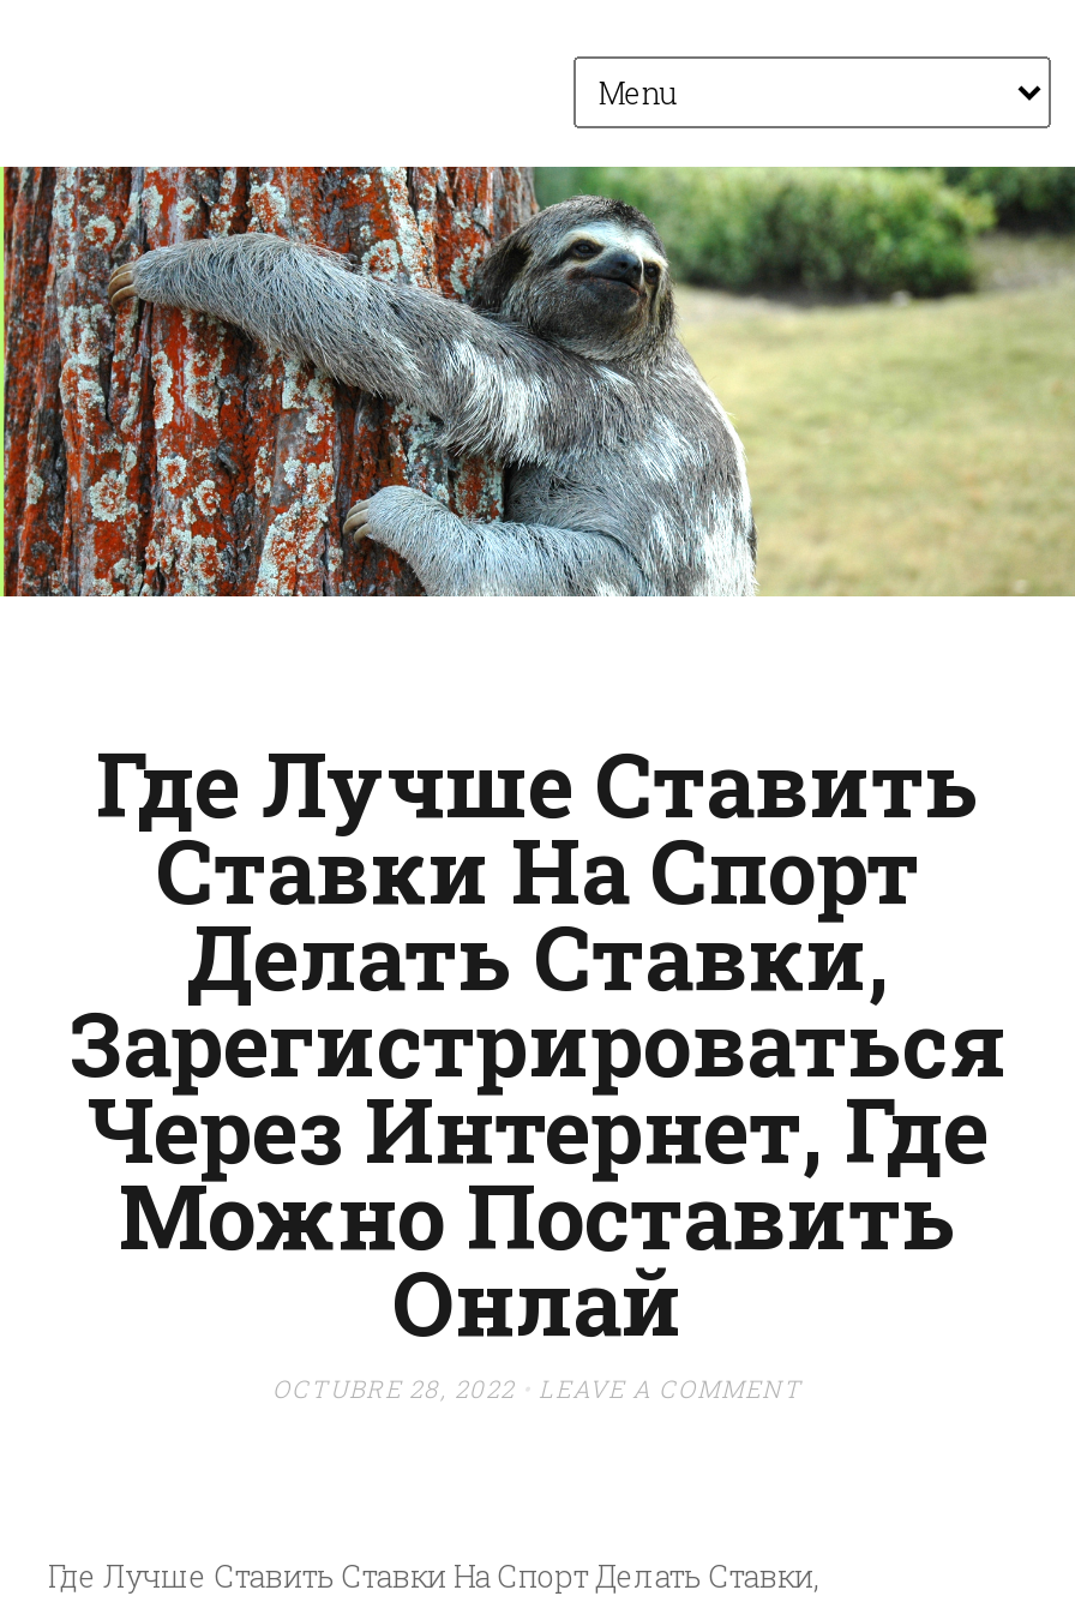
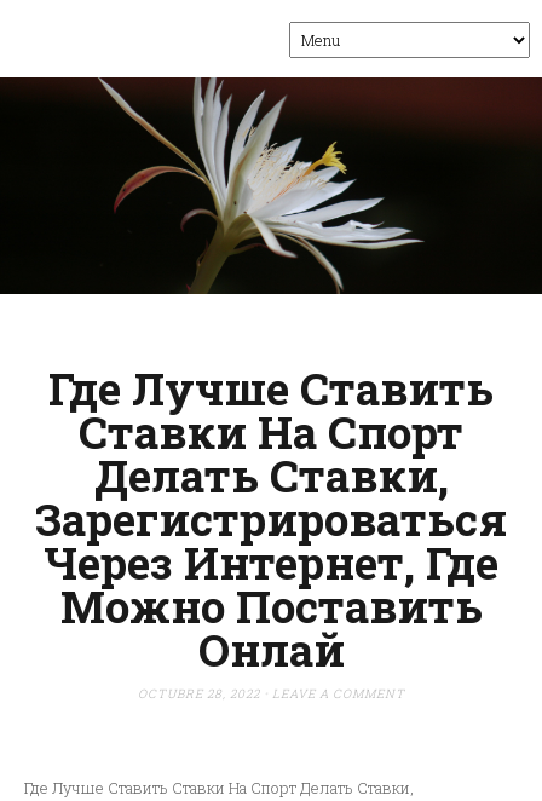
[7,164,1068,599] [image] -> [4,76,538,295] [image]

